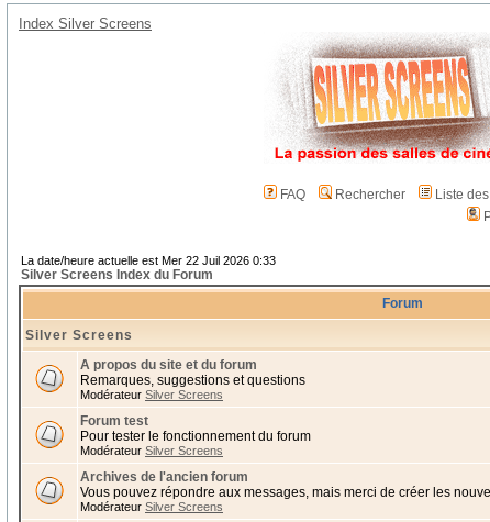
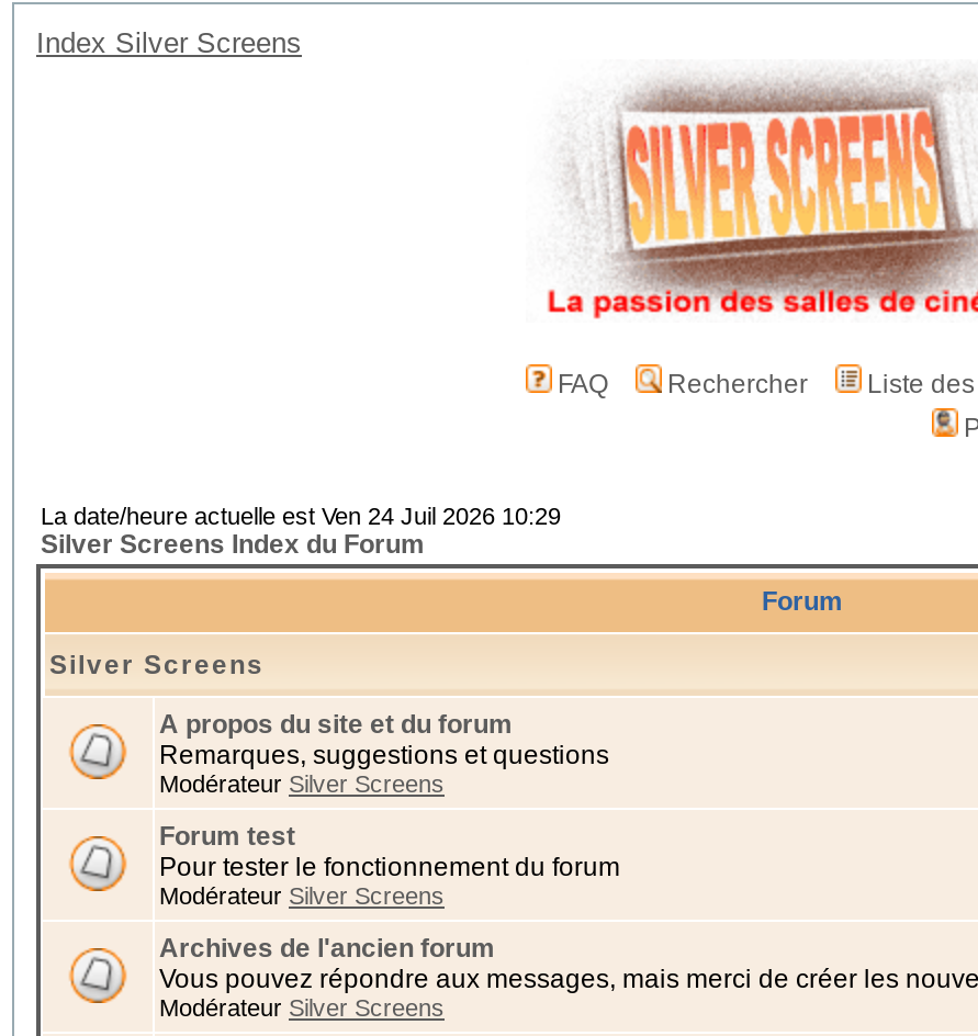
[21,254,276,267] La date/heure actuelle est Mer 22 Juil 2026 0:33 -> [41,503,561,529] La date/heure actuelle est Ven 24 Juil 2026 10:29

